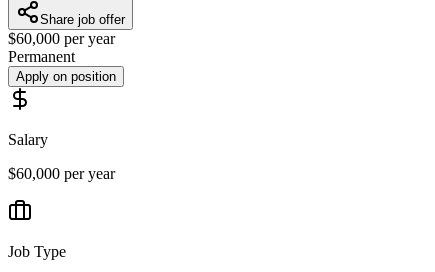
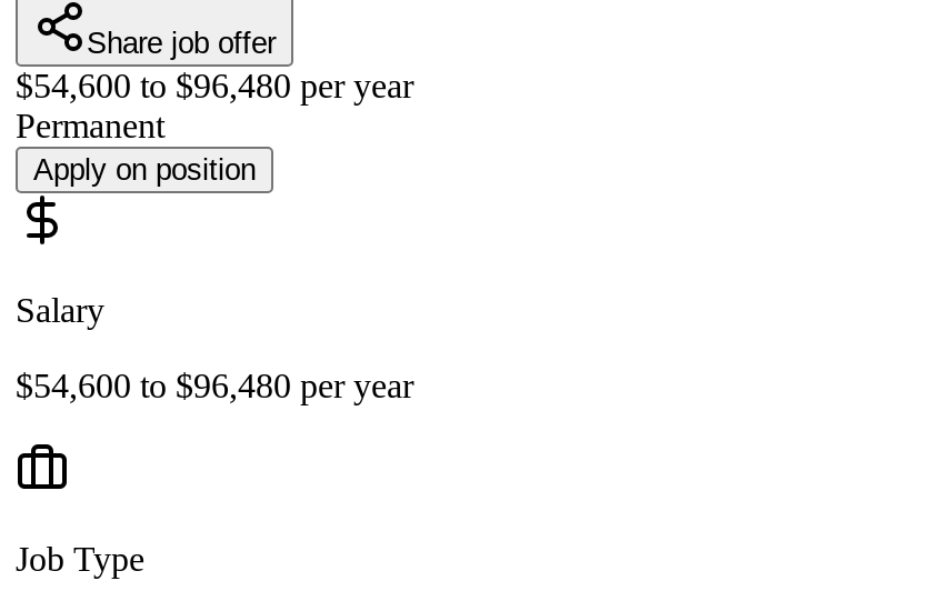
[8,30,115,47] $60,000 per year -> [16,67,413,105] $54,600 to $96,480 per year
[8,165,115,182] $60,000 per year -> [16,367,413,405] $54,600 to $96,480 per year

